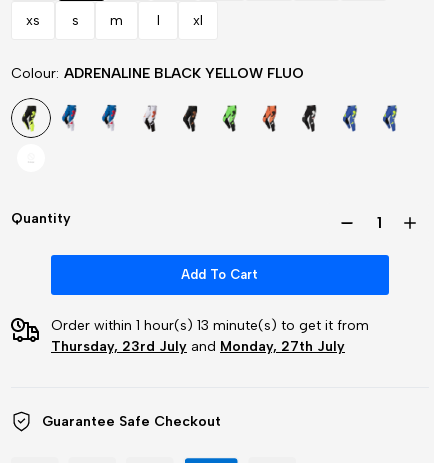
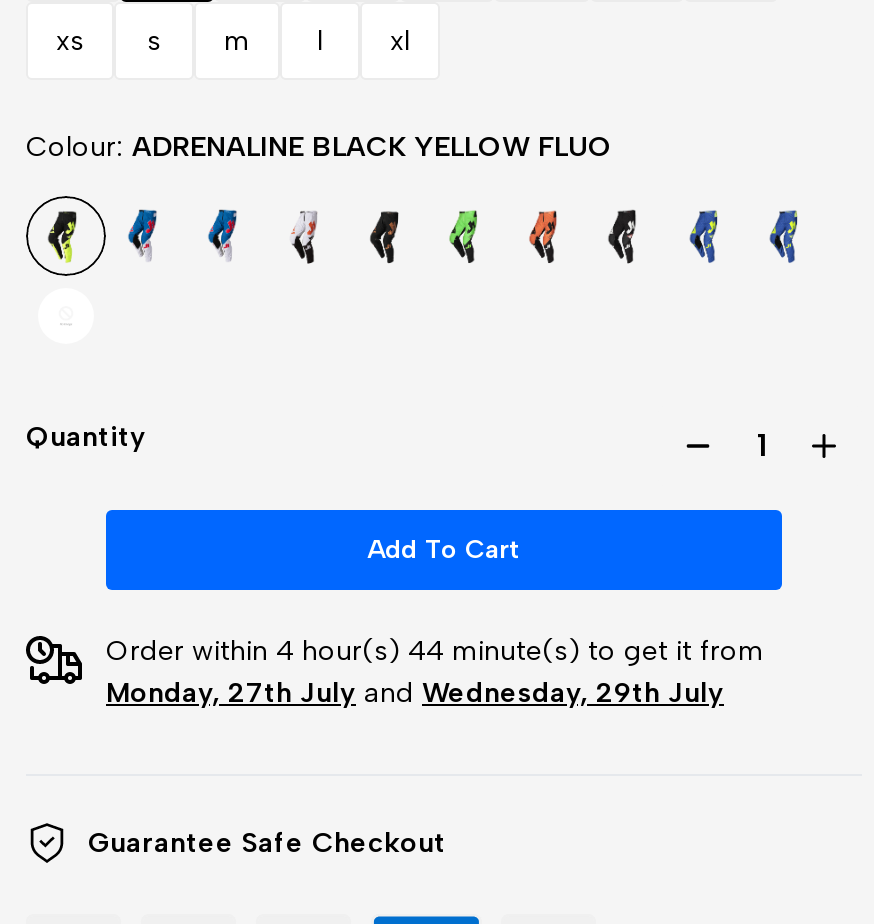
[51,317,369,334] Order within 1 hour(s) 13 minute(s) to get it from -> [106,634,764,668] Order within 4 hour(s) 44 minute(s) to get it from
[51,338,345,355] Thursday, 23rd July and Monday, 27th July -> [106,676,724,710] Monday, 27th July and Wednesday, 29th July

